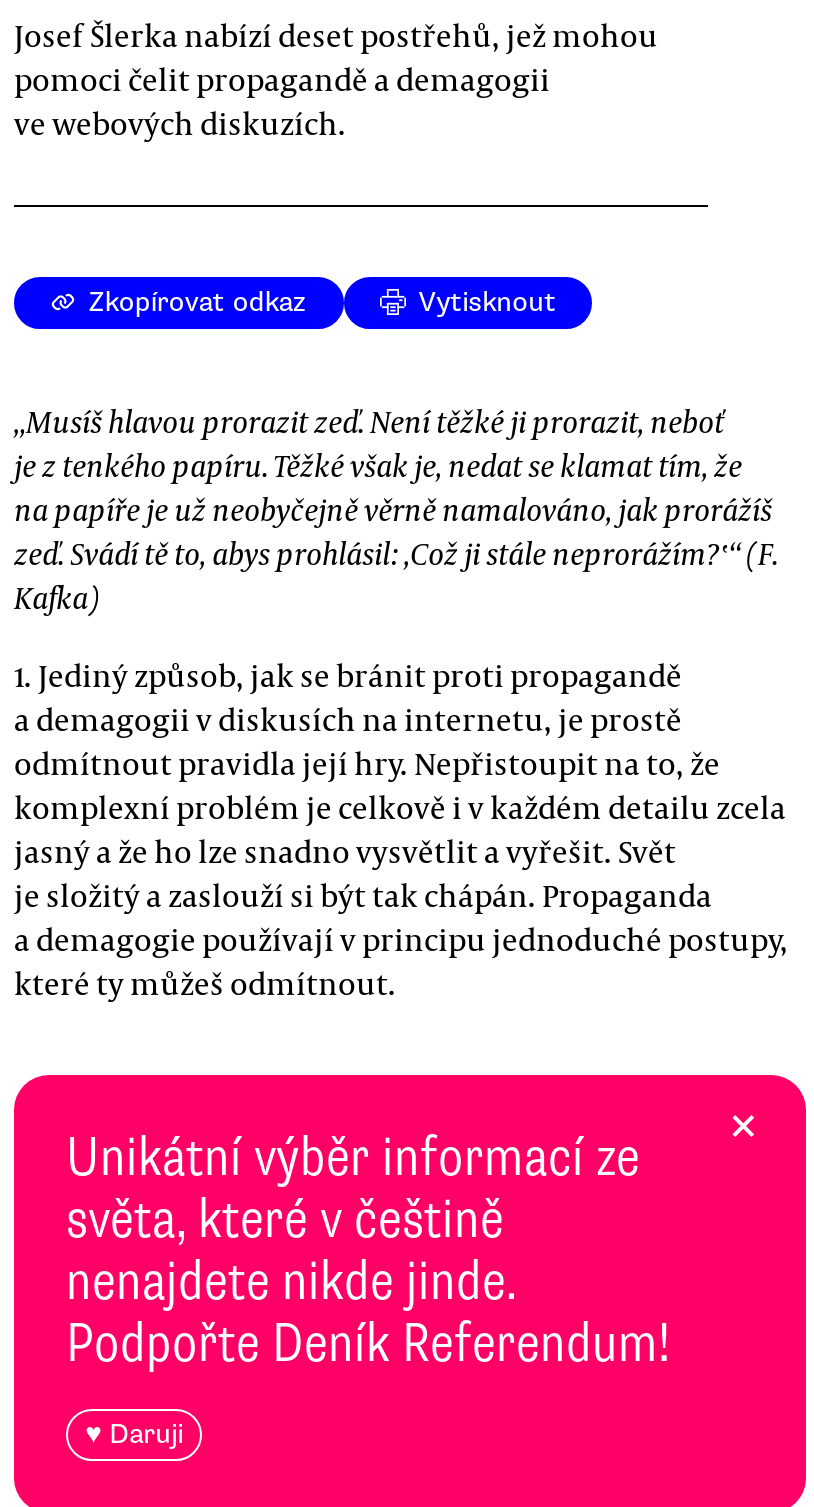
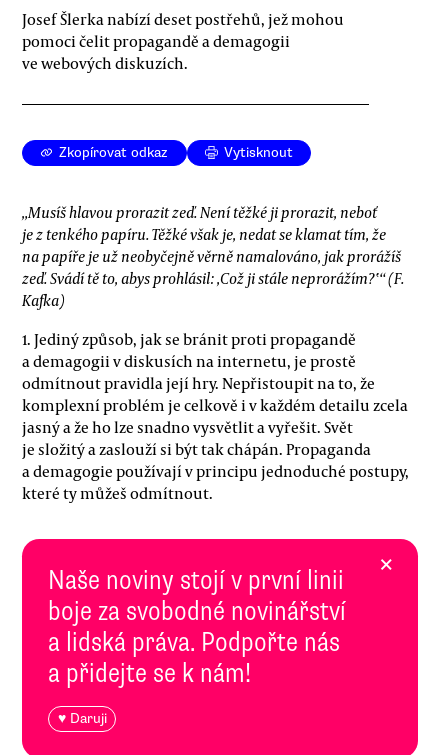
[66,1122,670,1376] Unikátní výběr informací ze | světa, které v češtině | nenajdete nikde jinde. | Podpořte Deník Referendum! -> [48,563,346,690] Naše noviny stojí v první linii | boje za svobodné novinářství | a lidská práva. Podpořte nás | a přidejte se k nám!

